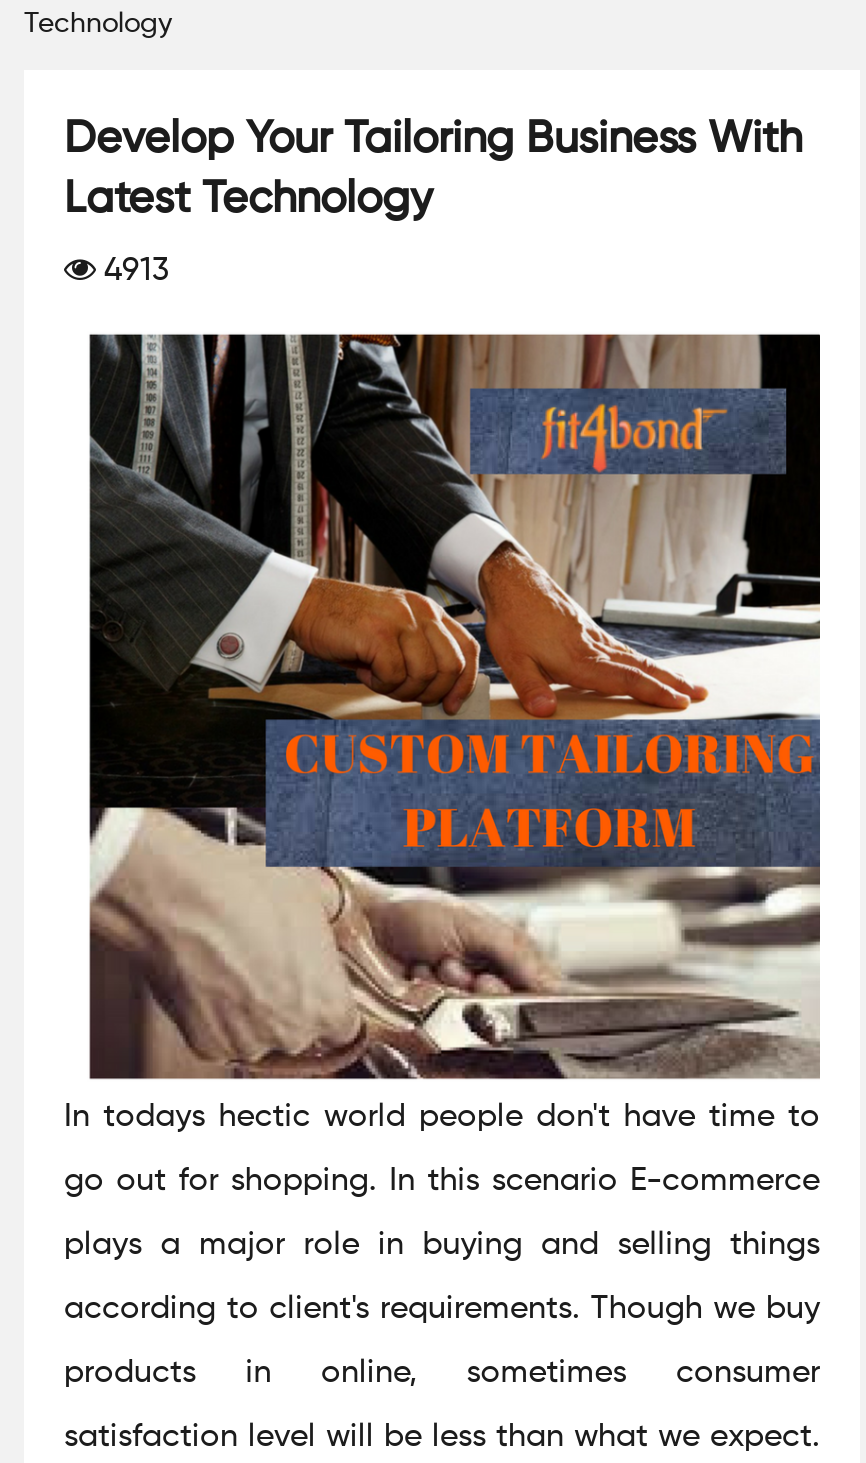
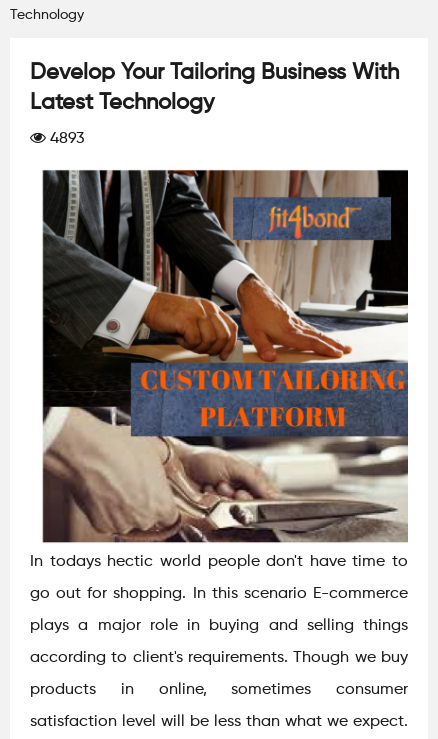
[96,256,170,288] 4913 -> [46,131,85,147] 4893

